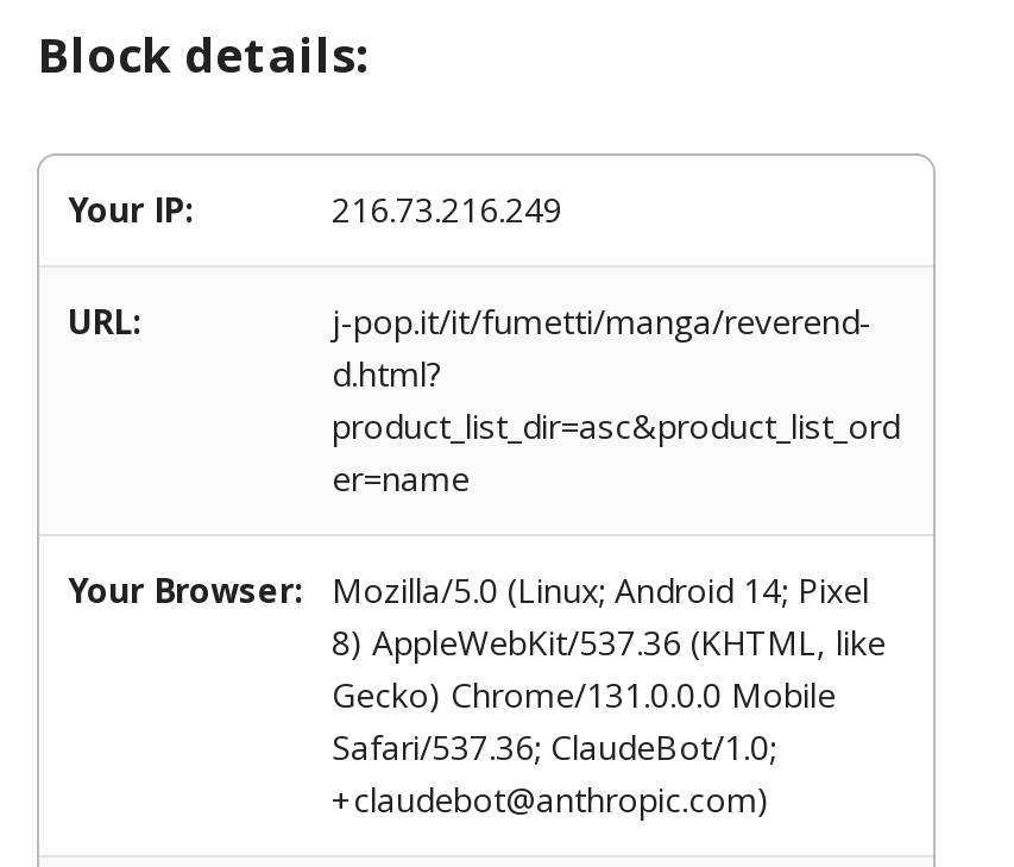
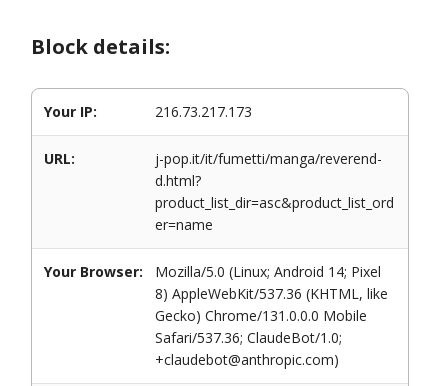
[332,187,562,232] 216.73.216.249 -> [155,102,252,121] 216.73.217.173

